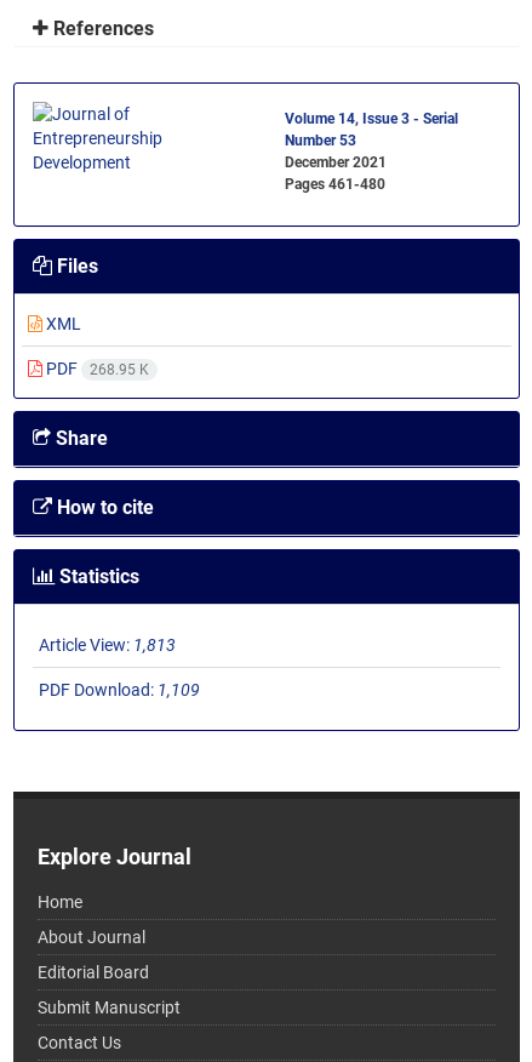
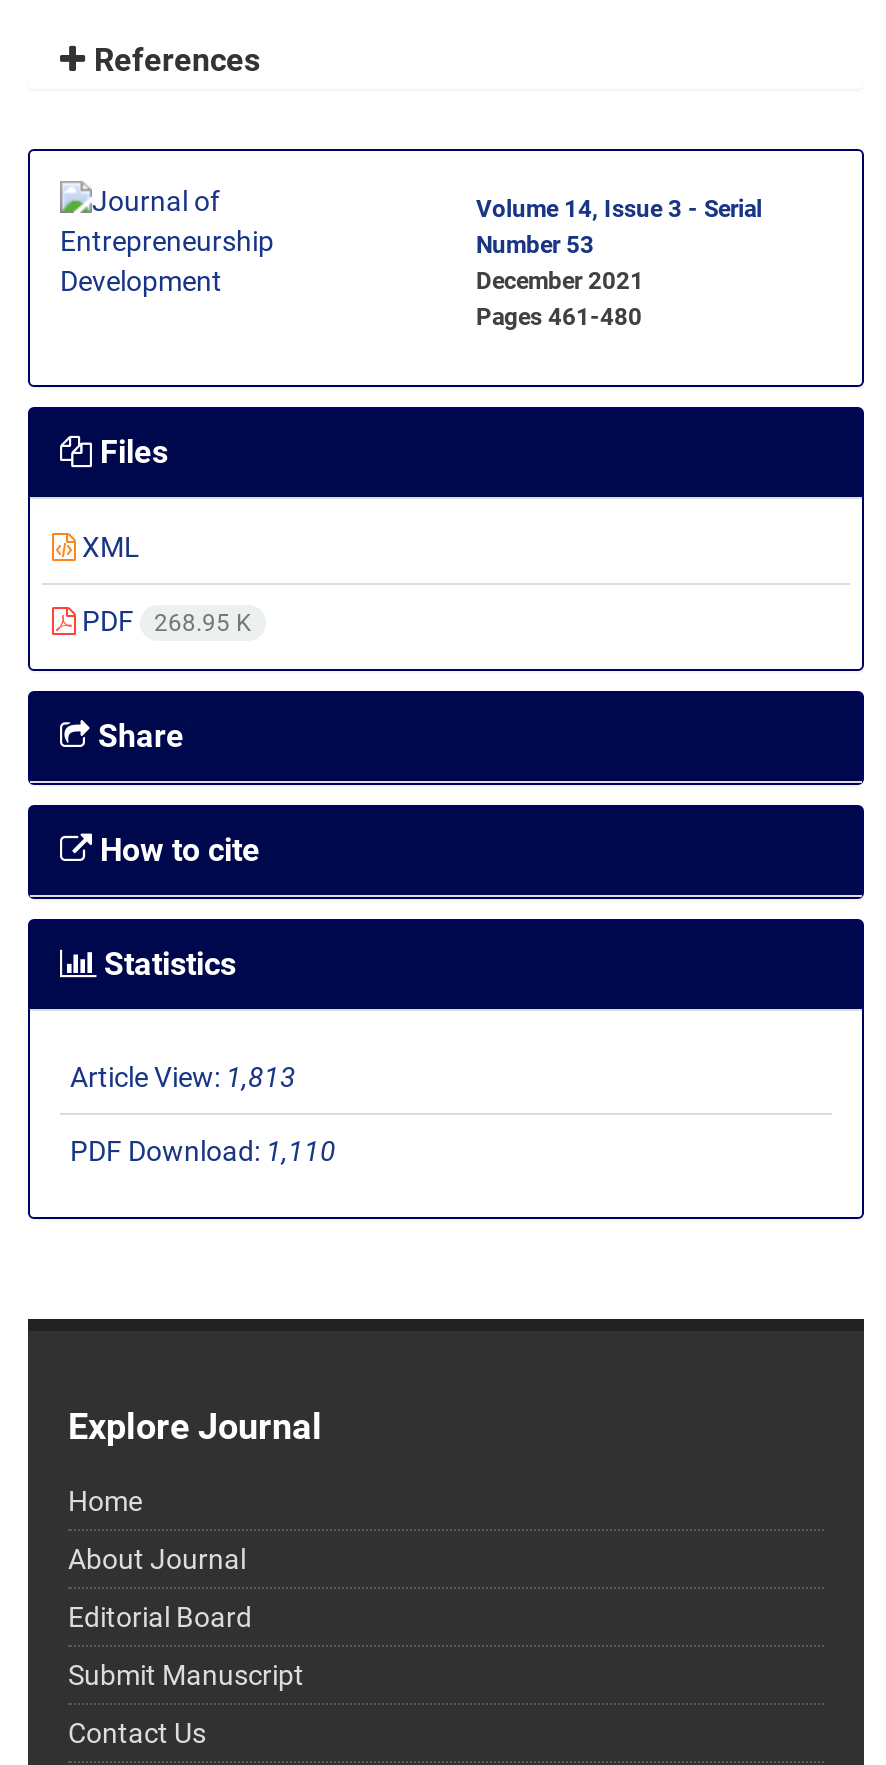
[39,680,200,700] PDF Download: 1,109 -> [70,1136,336,1168] PDF Download: 1,110

